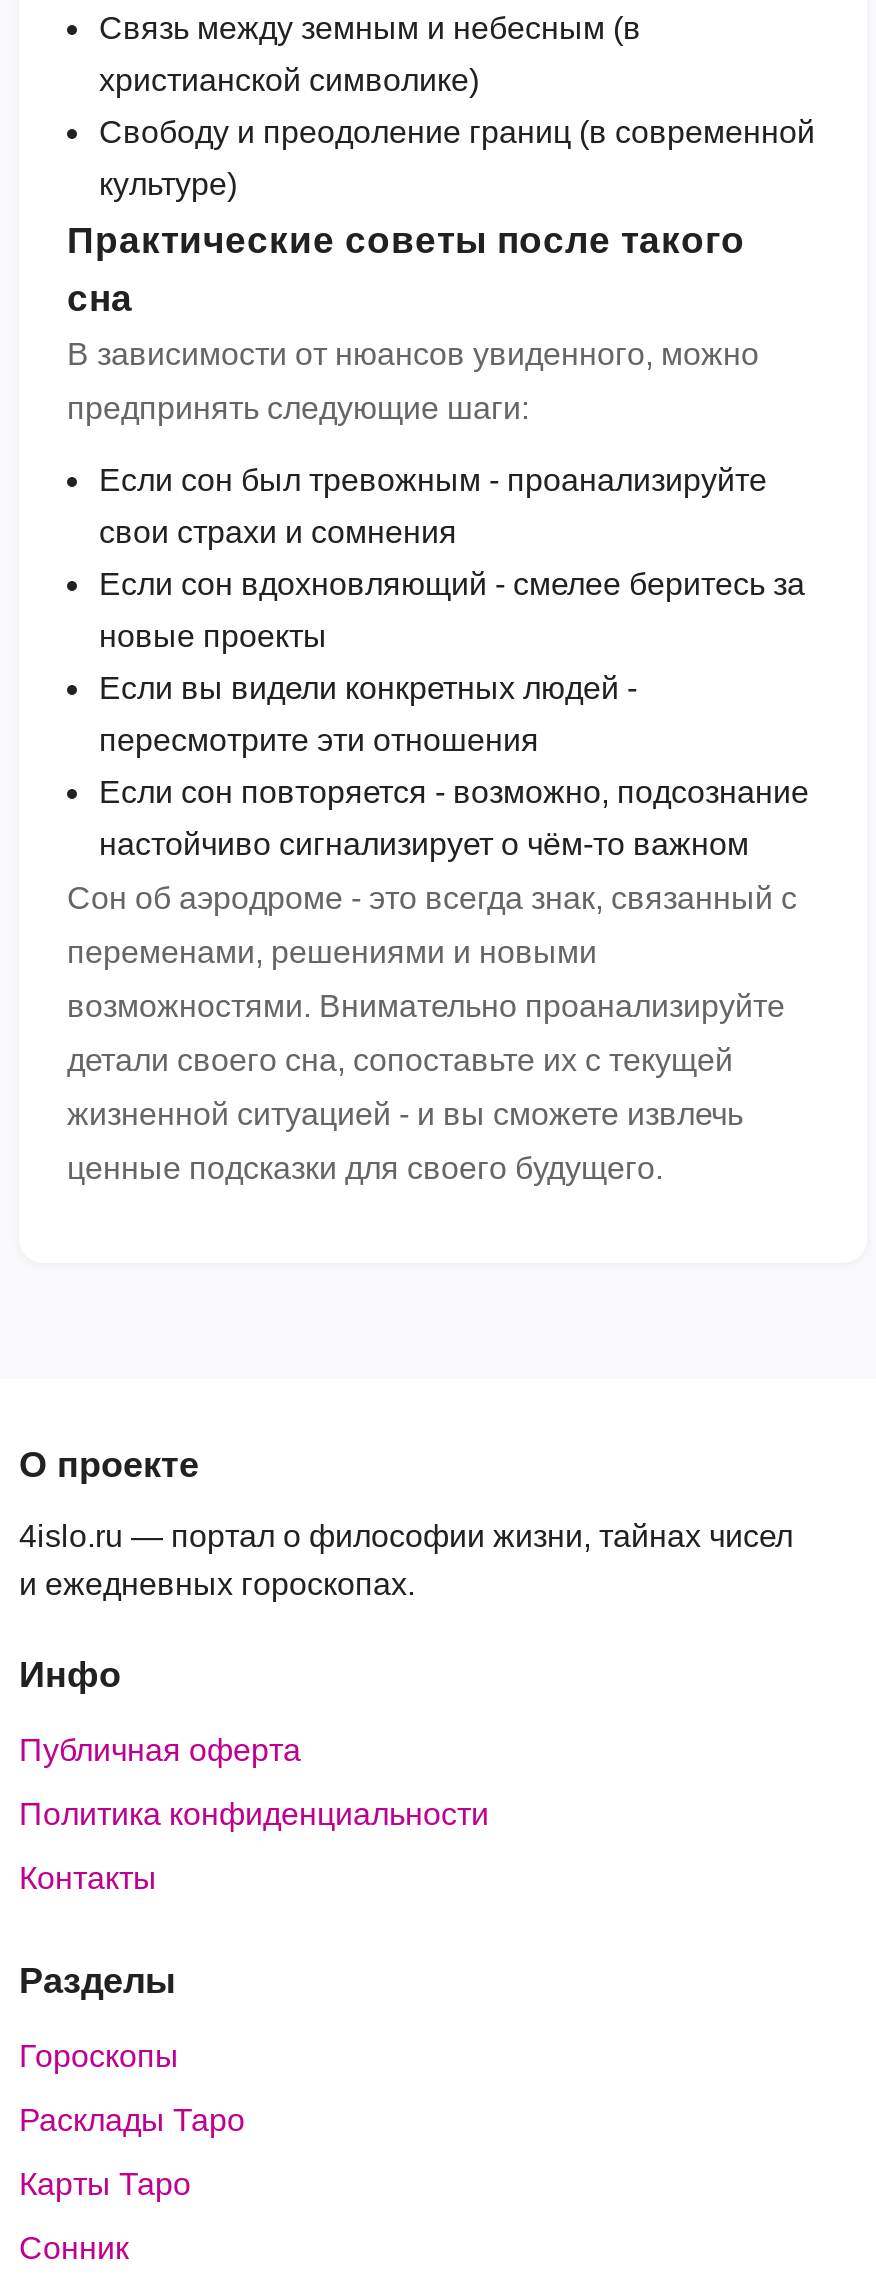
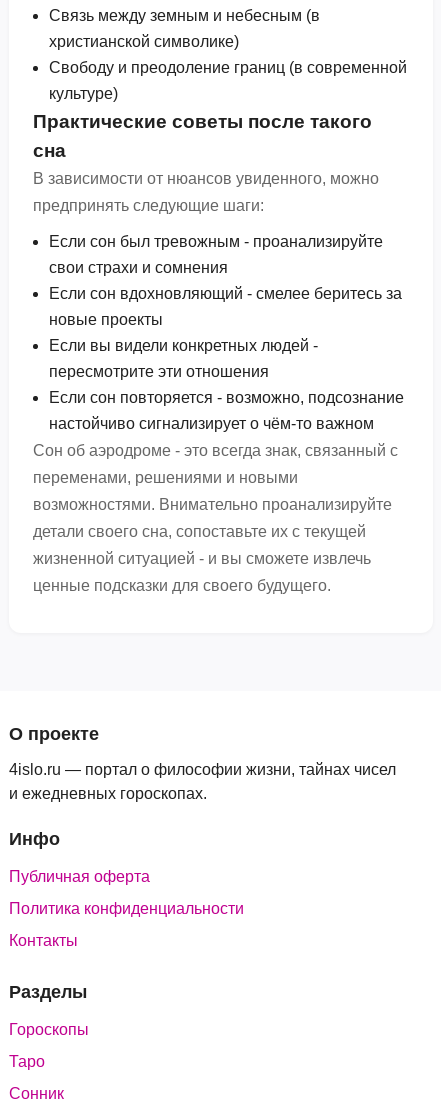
[19,2103,245,2201] Расклады Таро | Карты Таро -> [9,1053,45,1070] Таро

